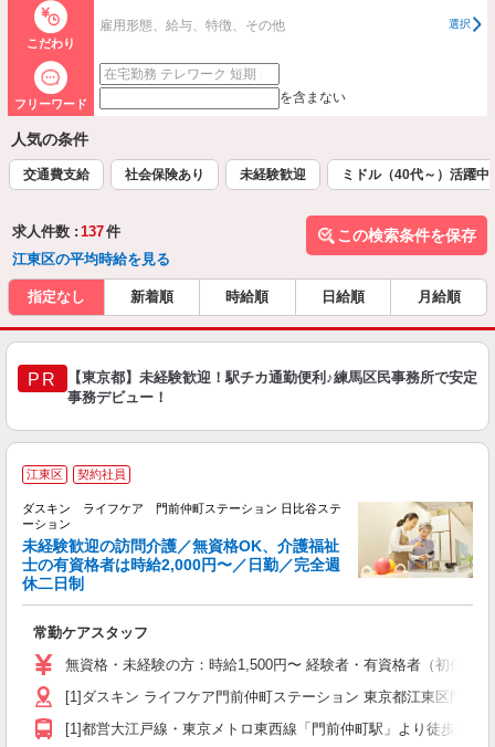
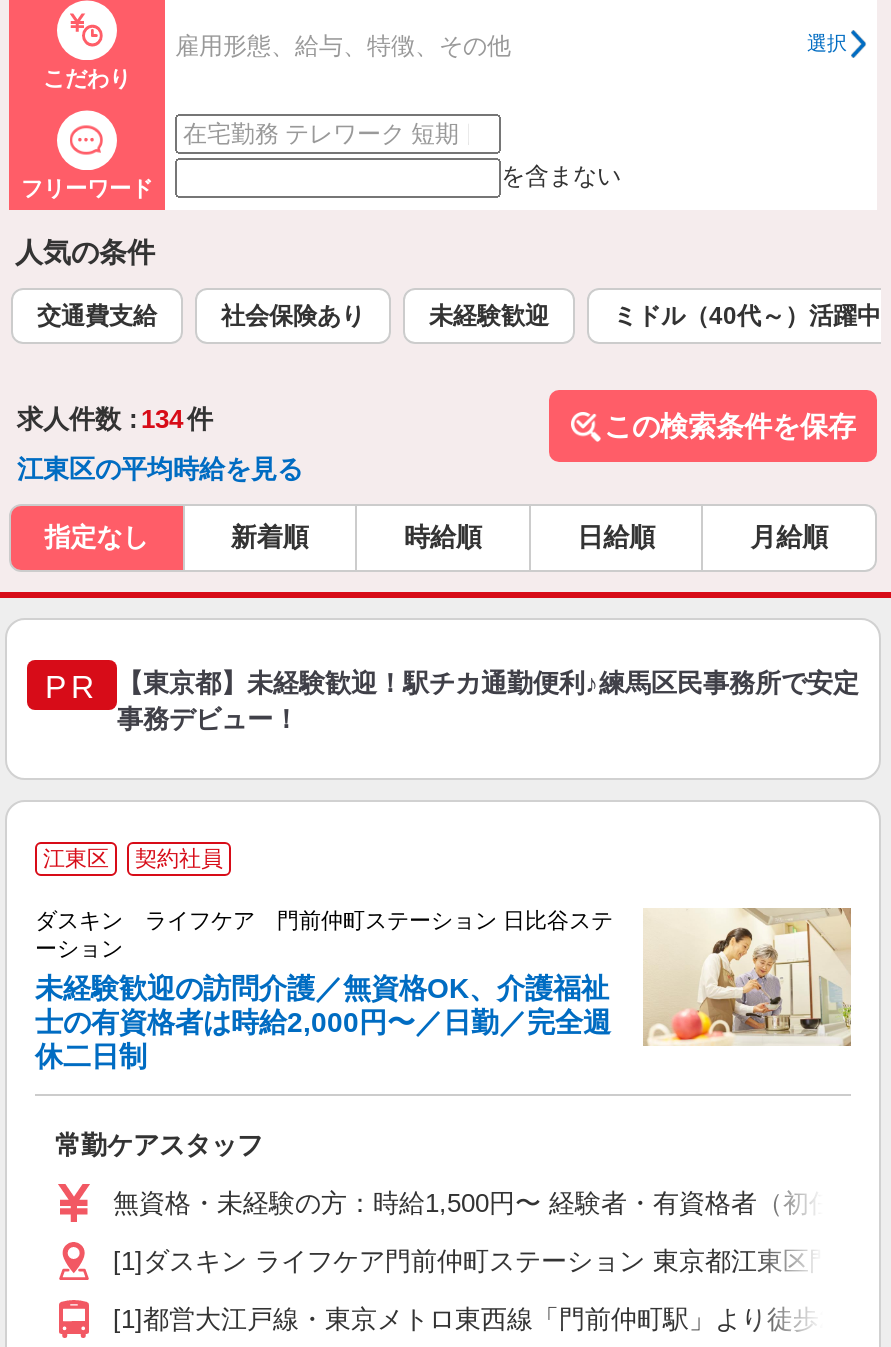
[12,223,120,240] 求人件数 : 137 件 -> [17,404,213,434] 求人件数 : 134 件

